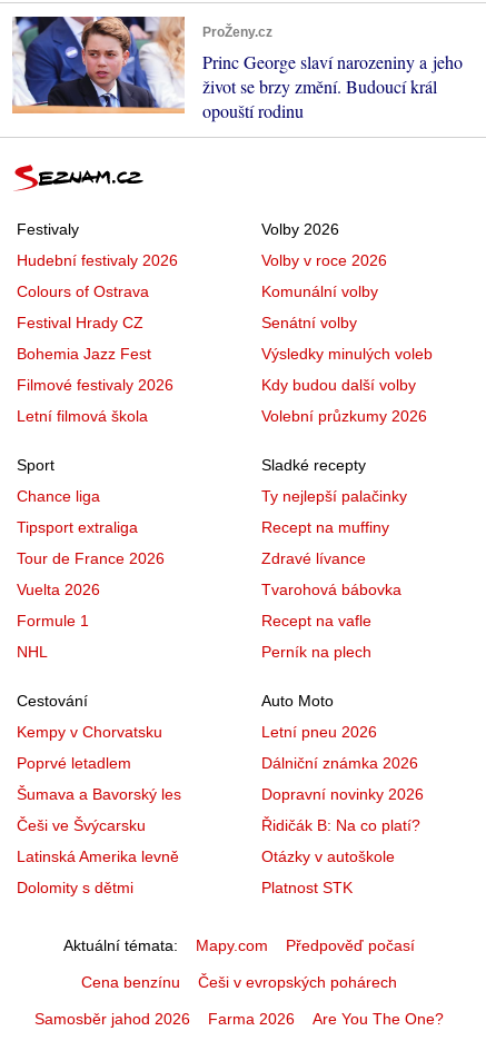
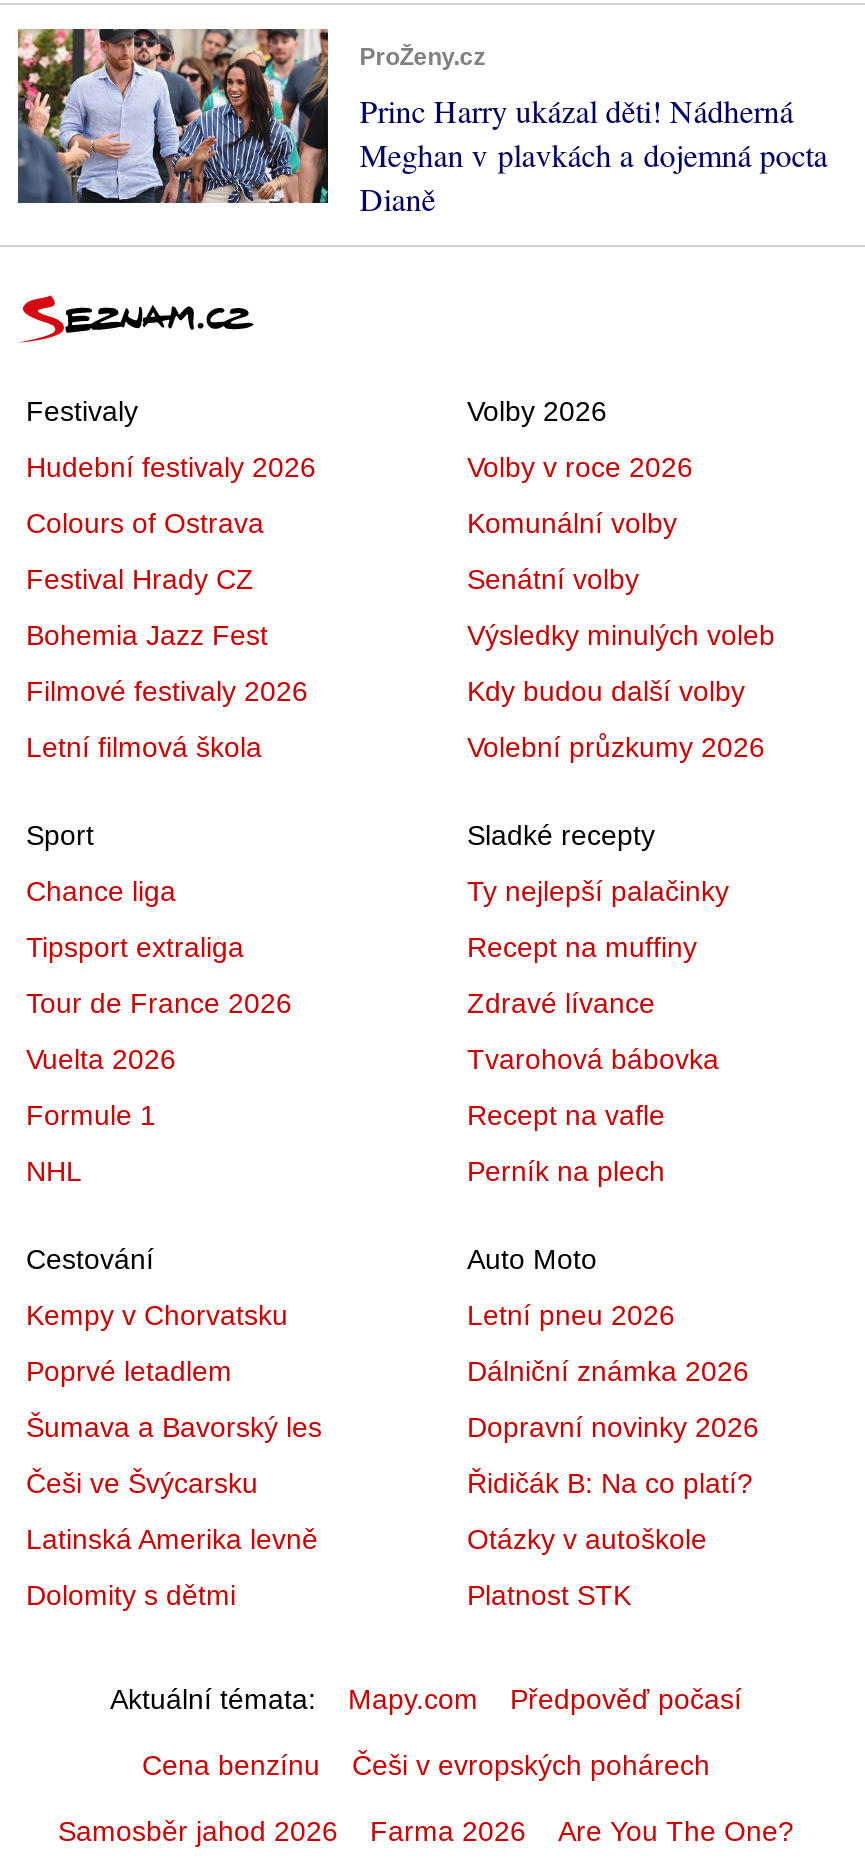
[11,16,462,123] [image] | Princ George slaví narozeniny a jeho | život se brzy změní. Budoucí král | opouští rodinu -> [16,27,827,219] [image] | Princ Harry ukázal děti! Nádherná | Meghan v plavkách a dojemná pocta | Dianě

